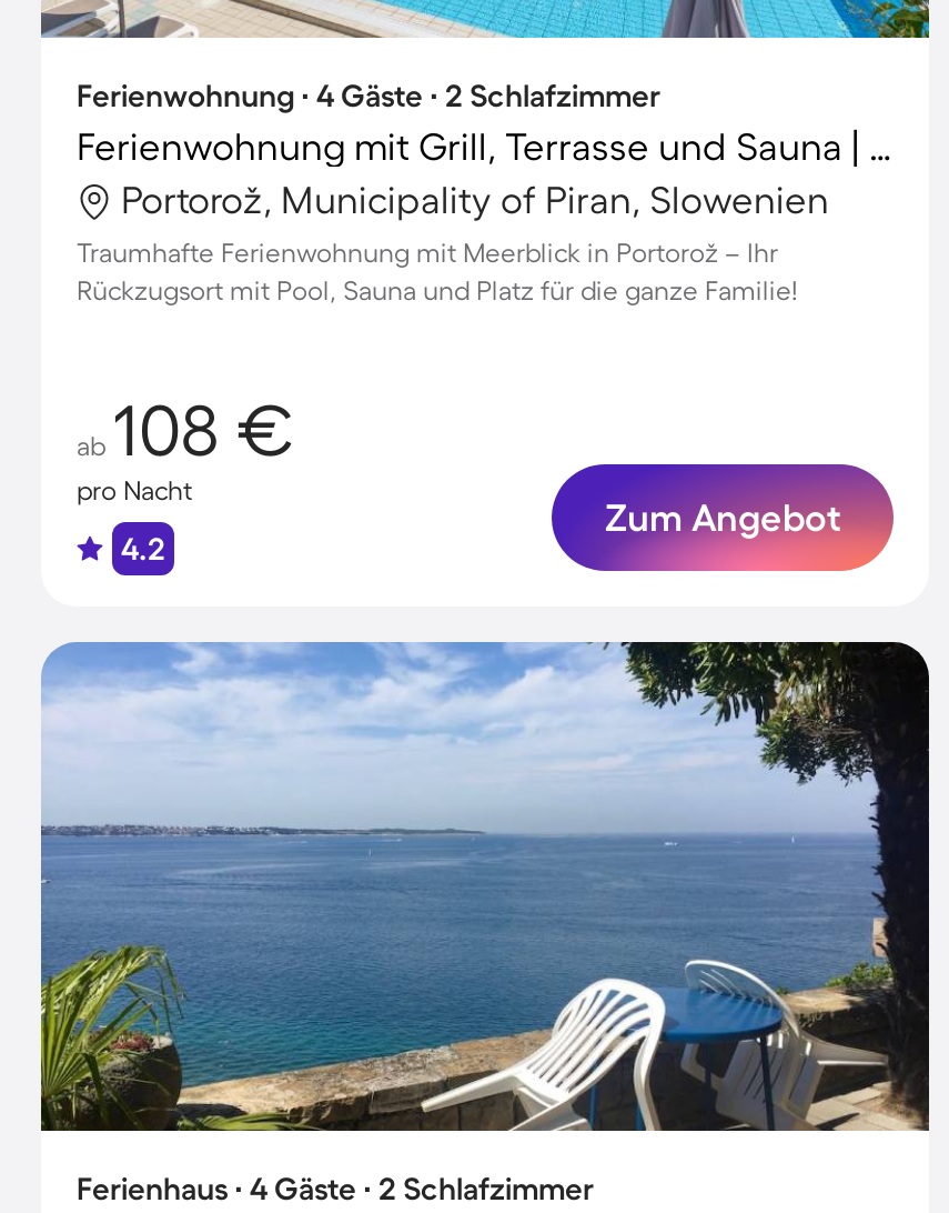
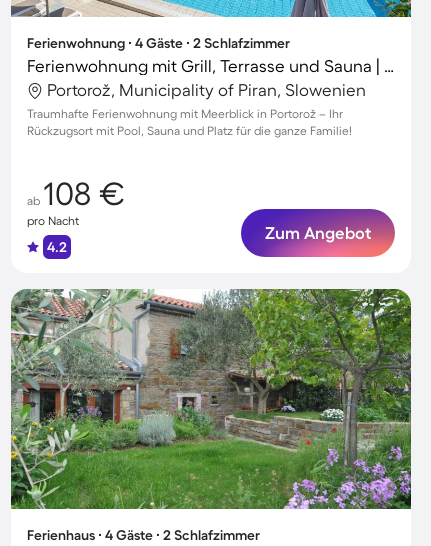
[39,640,931,1133] [image] -> [10,288,412,510] [image]

